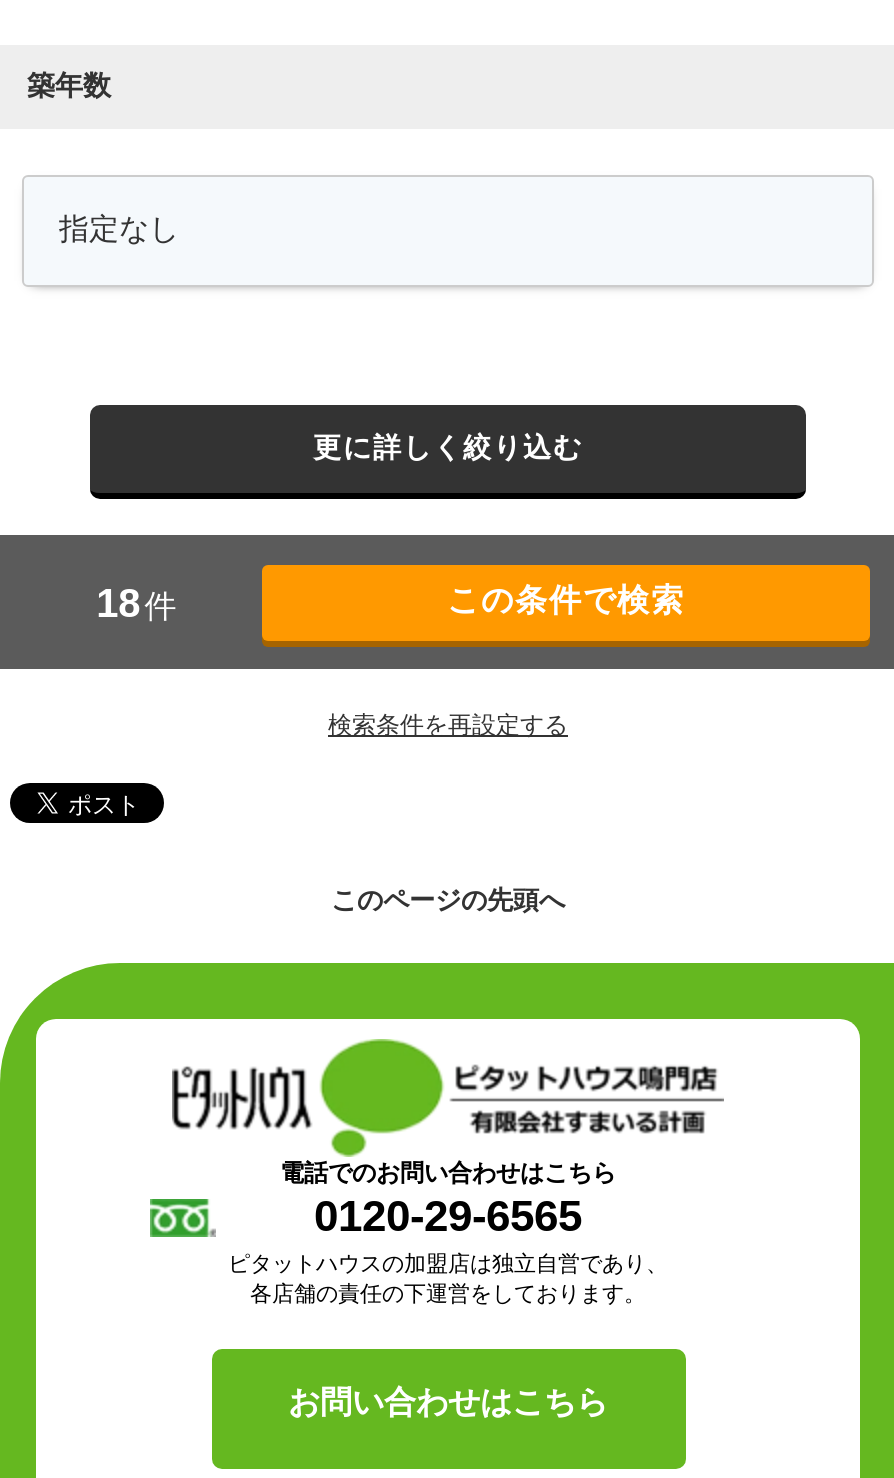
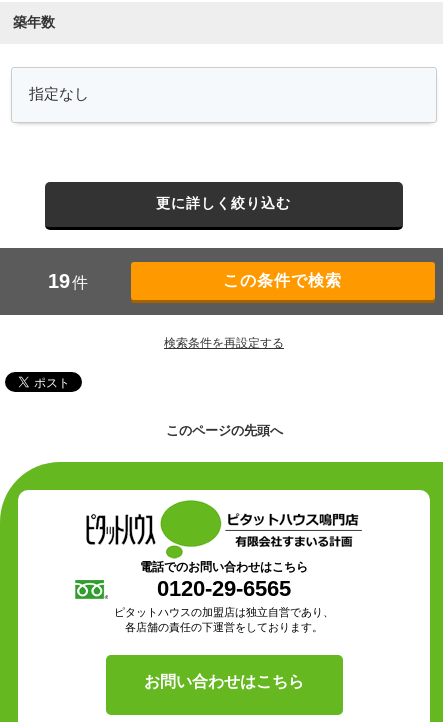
[96,580,177,624] 18 件 -> [48,270,88,292] 19 件

